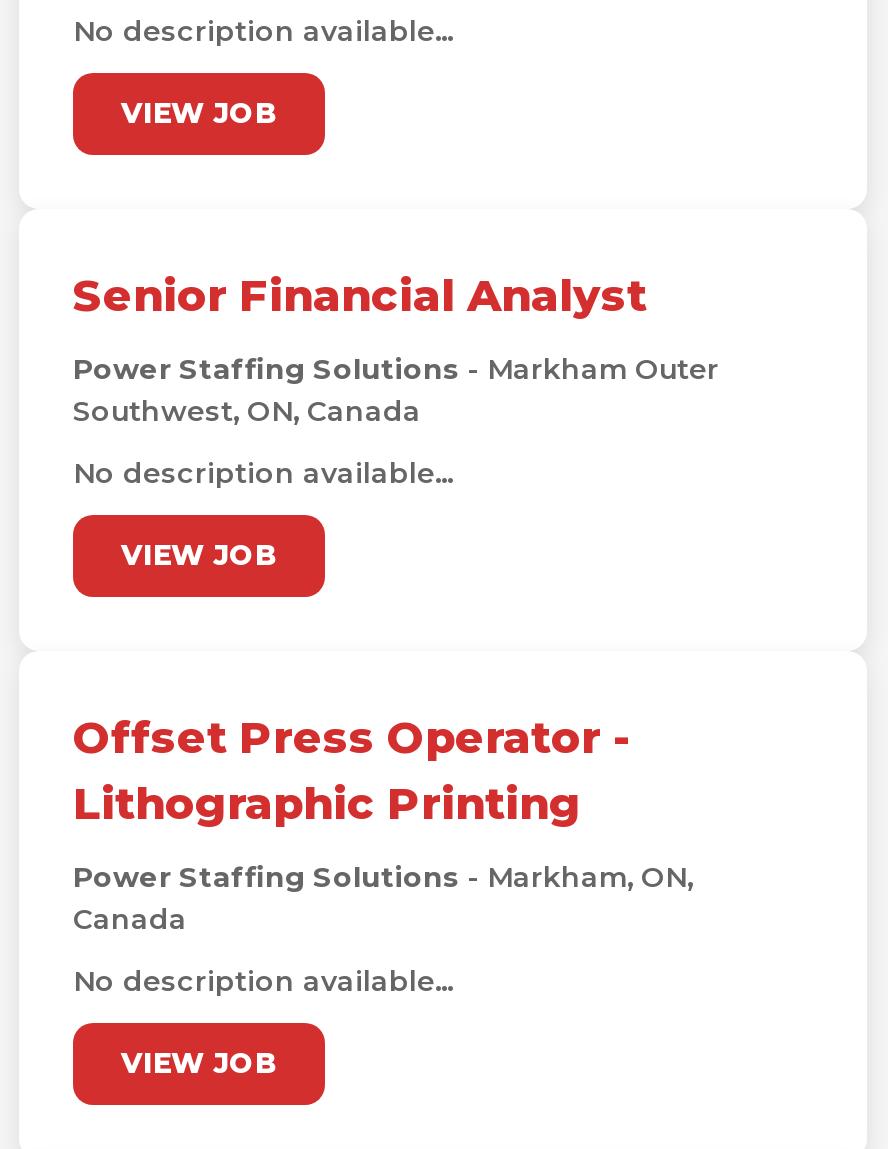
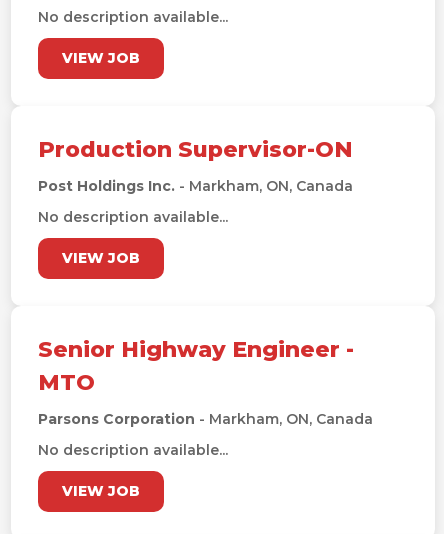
[73,269,647,323] Senior Financial Analyst -> [38,136,353,163] Production Supervisor-ON
[73,351,719,429] Power Staffing Solutions - Markham Outer | Southwest, ON, Canada -> [38,177,353,195] Post Holdings Inc. - Markham, ON, Canada
[73,711,629,831] Offset Press Operator - | Lithographic Printing -> [38,336,354,396] Senior Highway Engineer - | MTO
[73,859,693,937] Power Staffing Solutions - Markham, ON, | Canada -> [38,410,373,428] Parsons Corporation - Markham, ON, Canada

